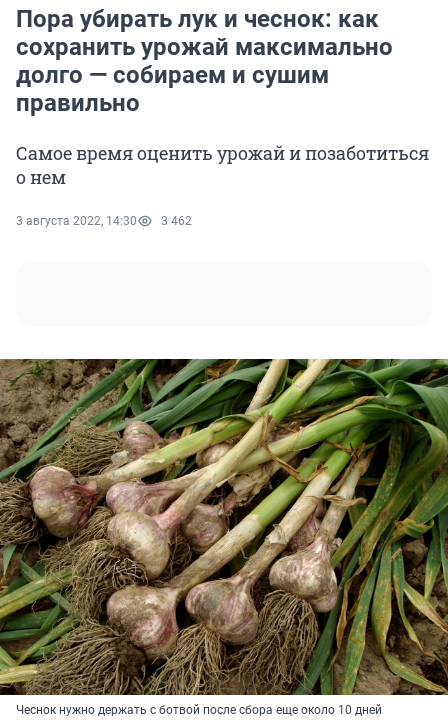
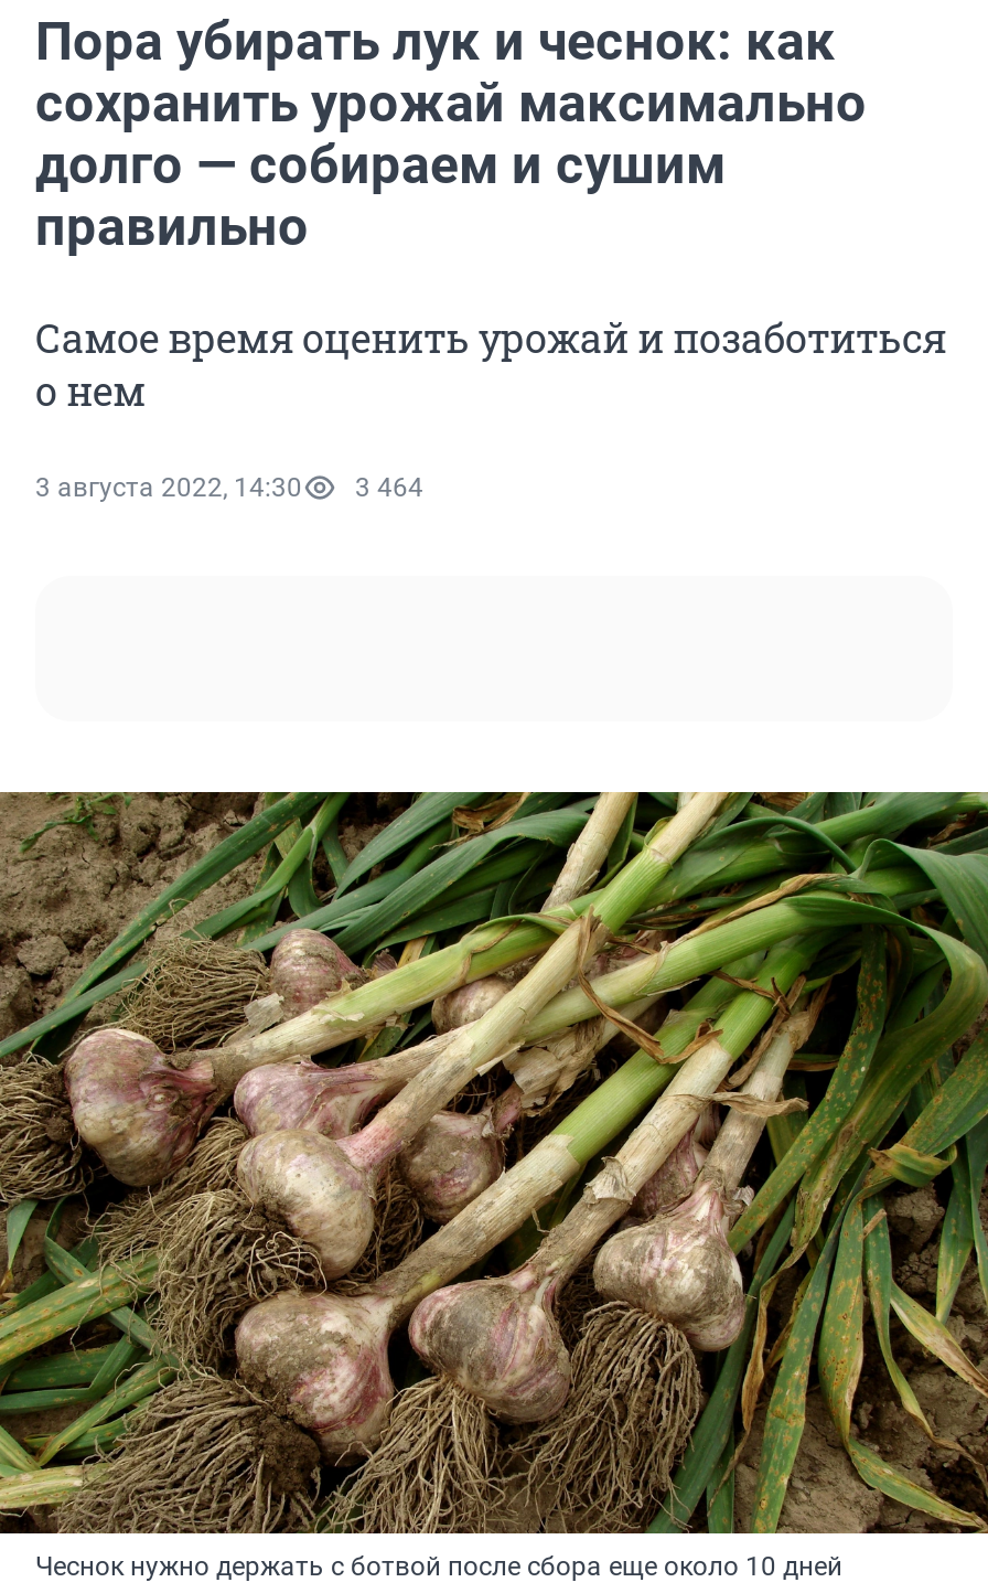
[161,214,192,228] 3 462 -> [355,472,423,503] 3 464

